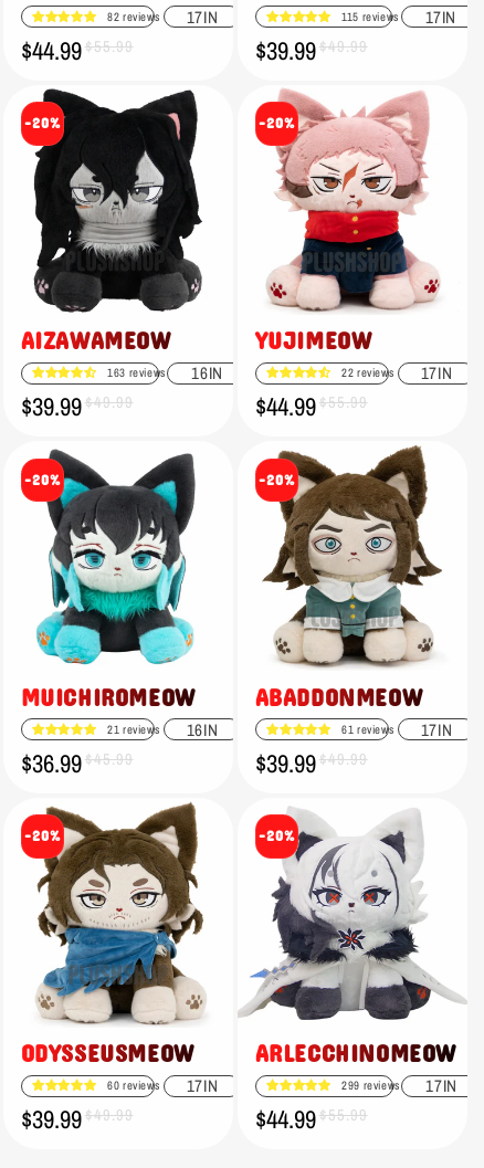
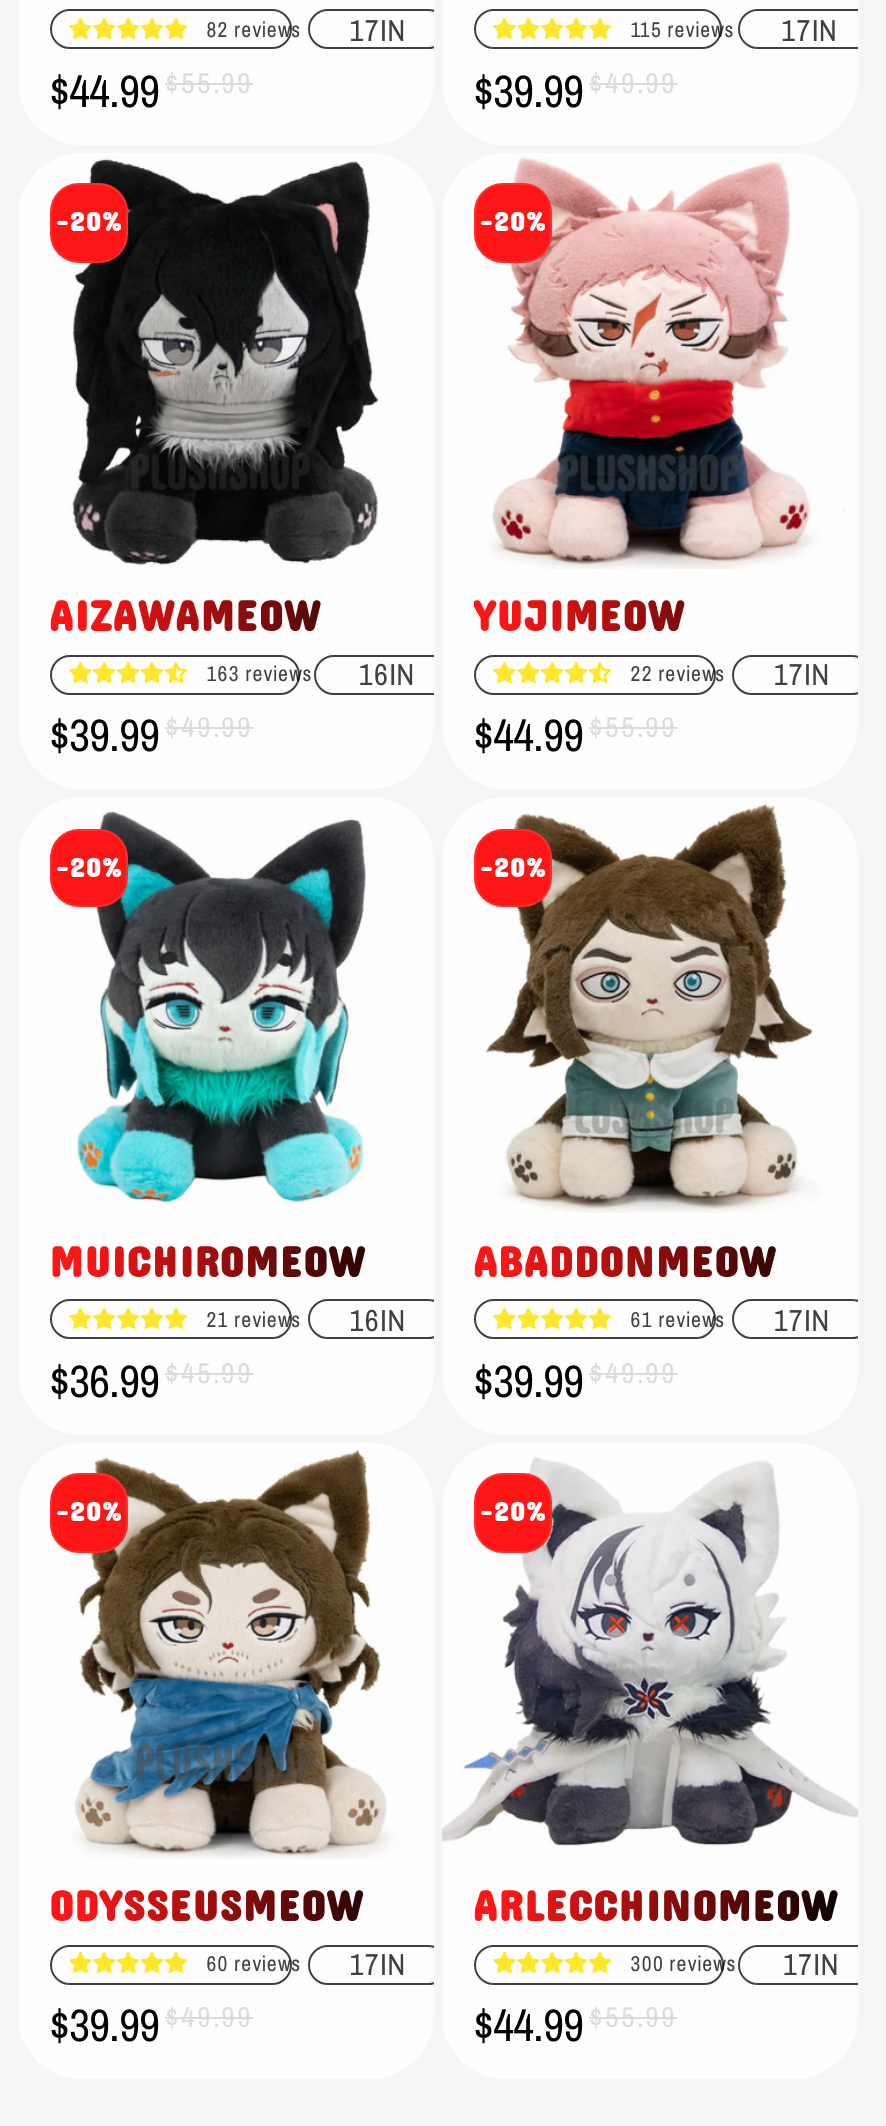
[342,1075,457,1098] 299 reviews 17IN -> [631,1944,840,1986] 300 reviews 17IN

